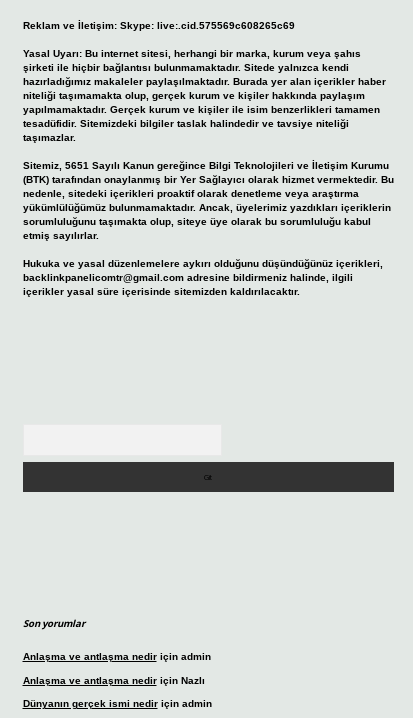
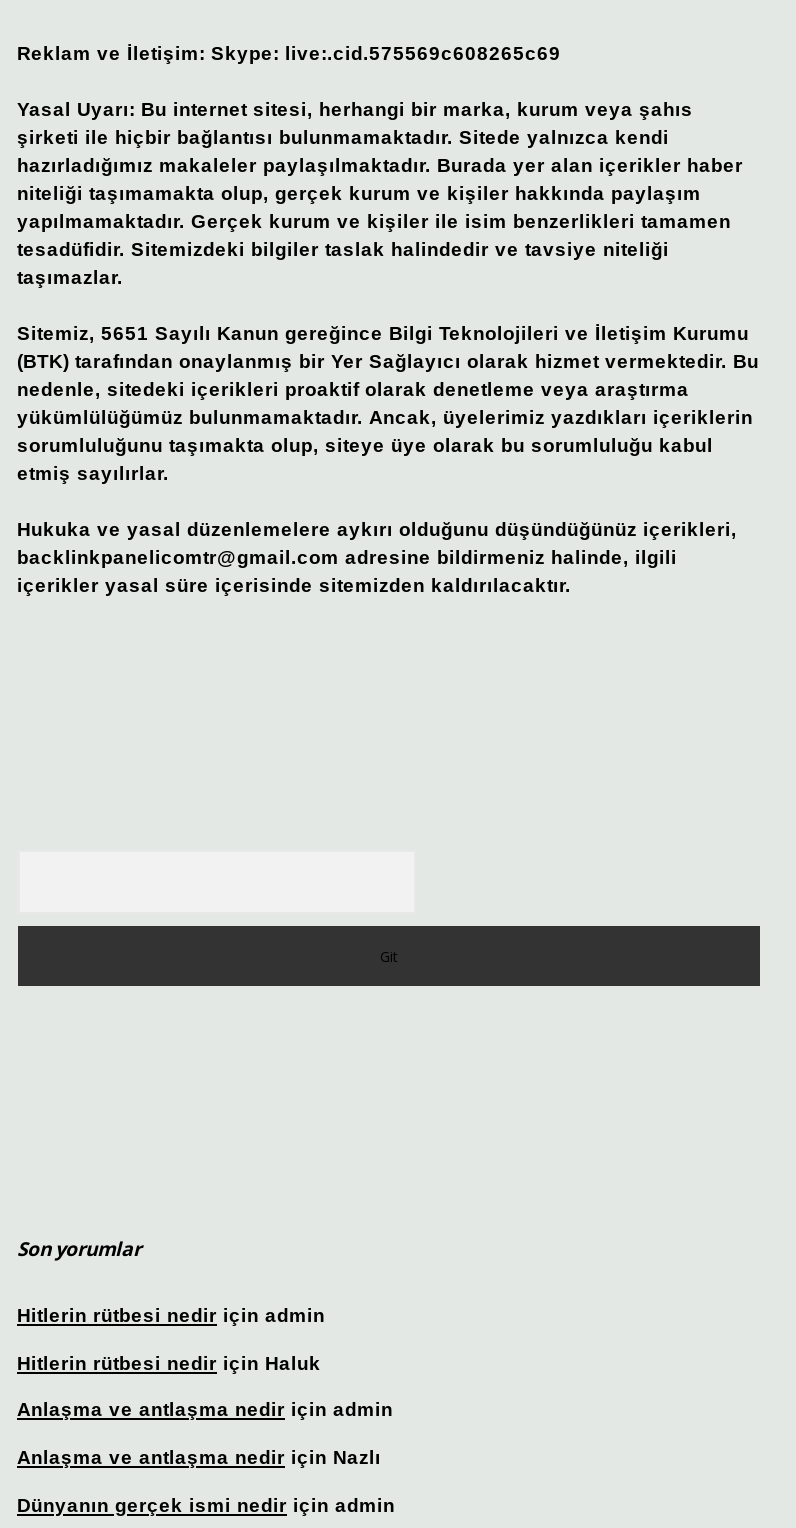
none -> [17,1304,325,1374] Hitlerin rütbesi nedir için admin | Hitlerin rütbesi nedir için Haluk

